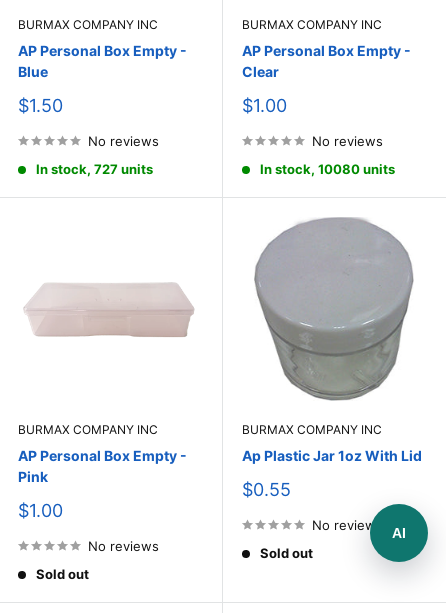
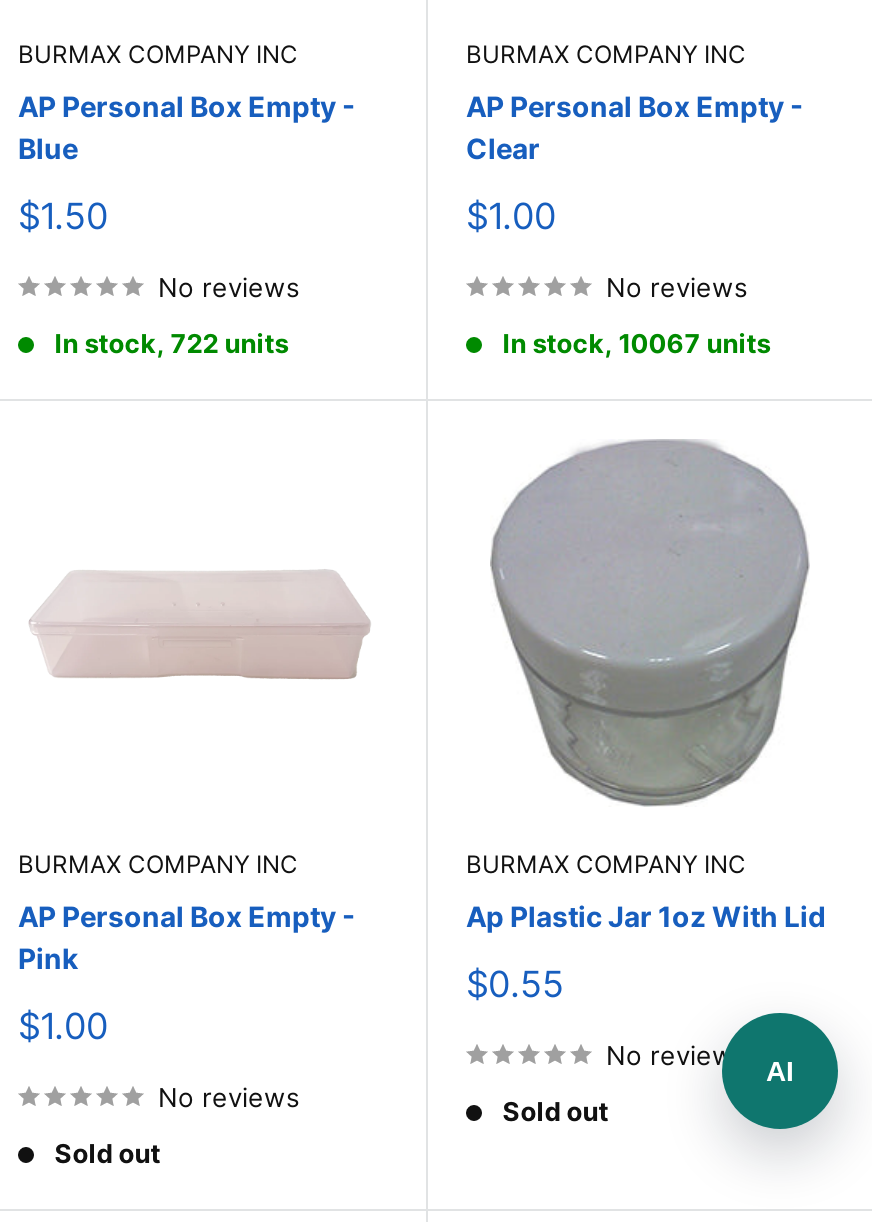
[36,161,153,177] In stock, 727 units -> [54,327,288,359] In stock, 722 units
[260,161,395,177] In stock, 10080 units -> [502,327,770,359] In stock, 10067 units

